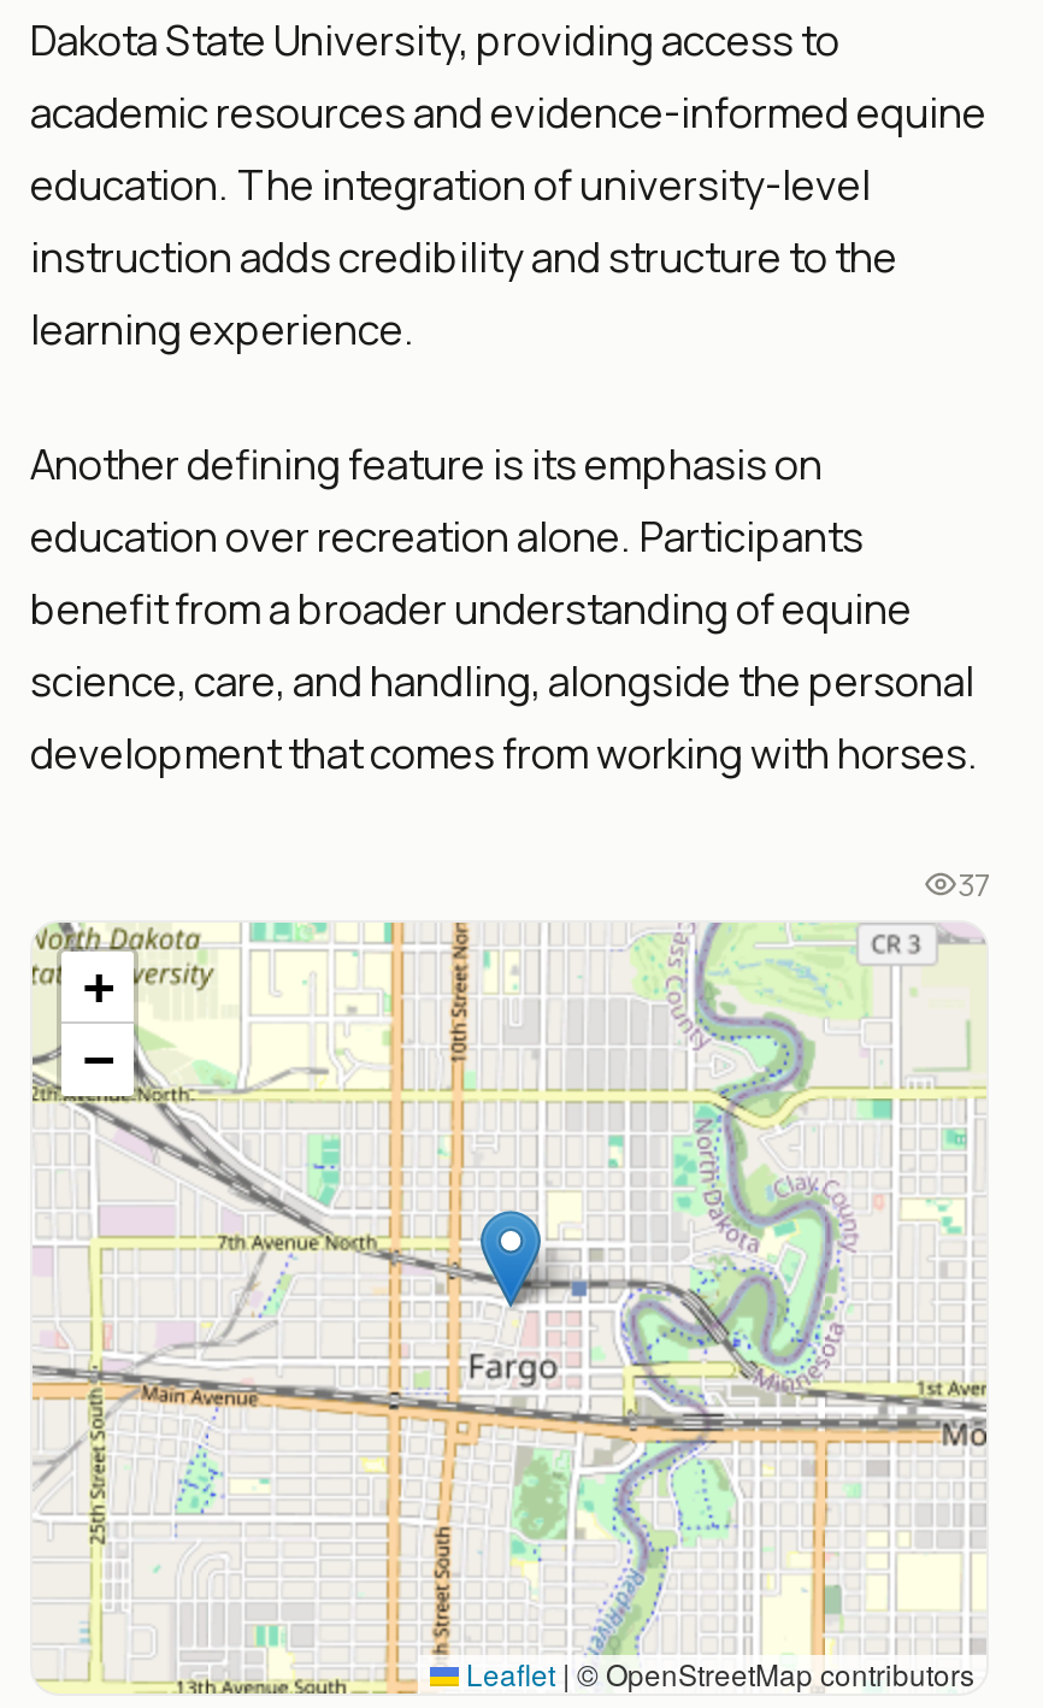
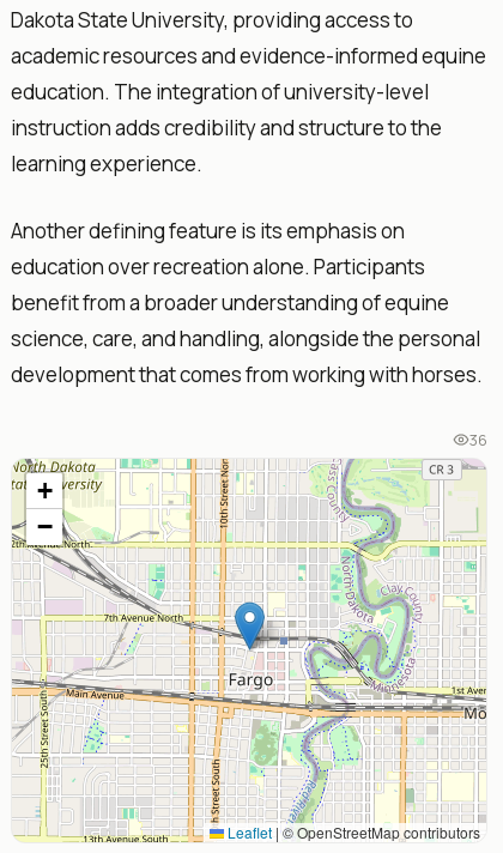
[957,861,989,905] 37 -> [469,428,487,450] 36

